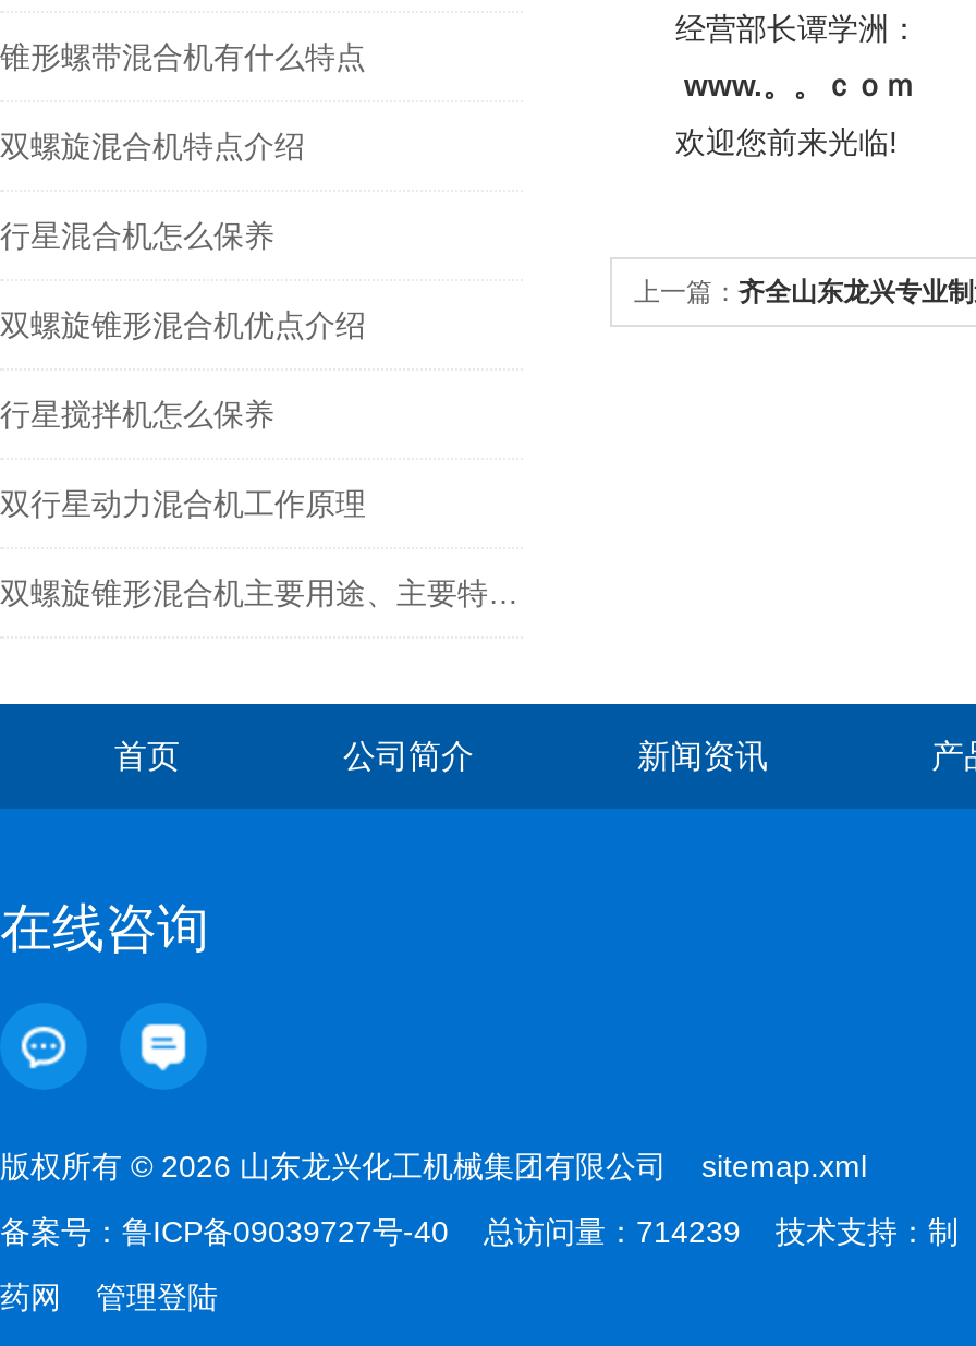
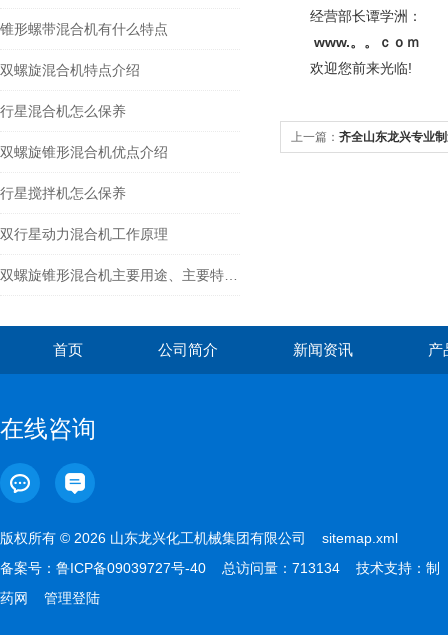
[0,1214,959,1249] 备案号：鲁ICP备09039727号-40总访问量：714239 技术支持：制 -> [0,560,440,576] 备案号：鲁ICP备09039727号-40总访问量：713134 技术支持：制

